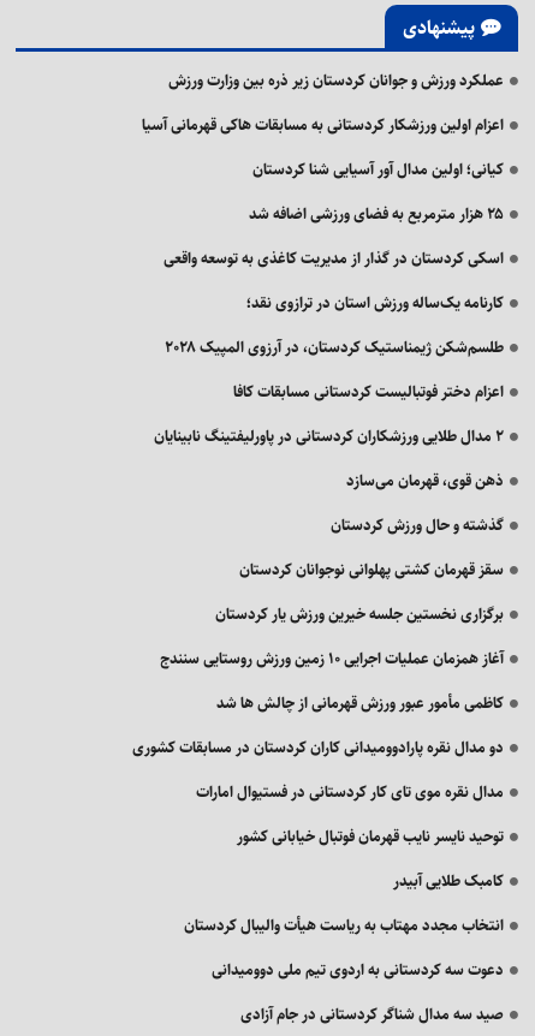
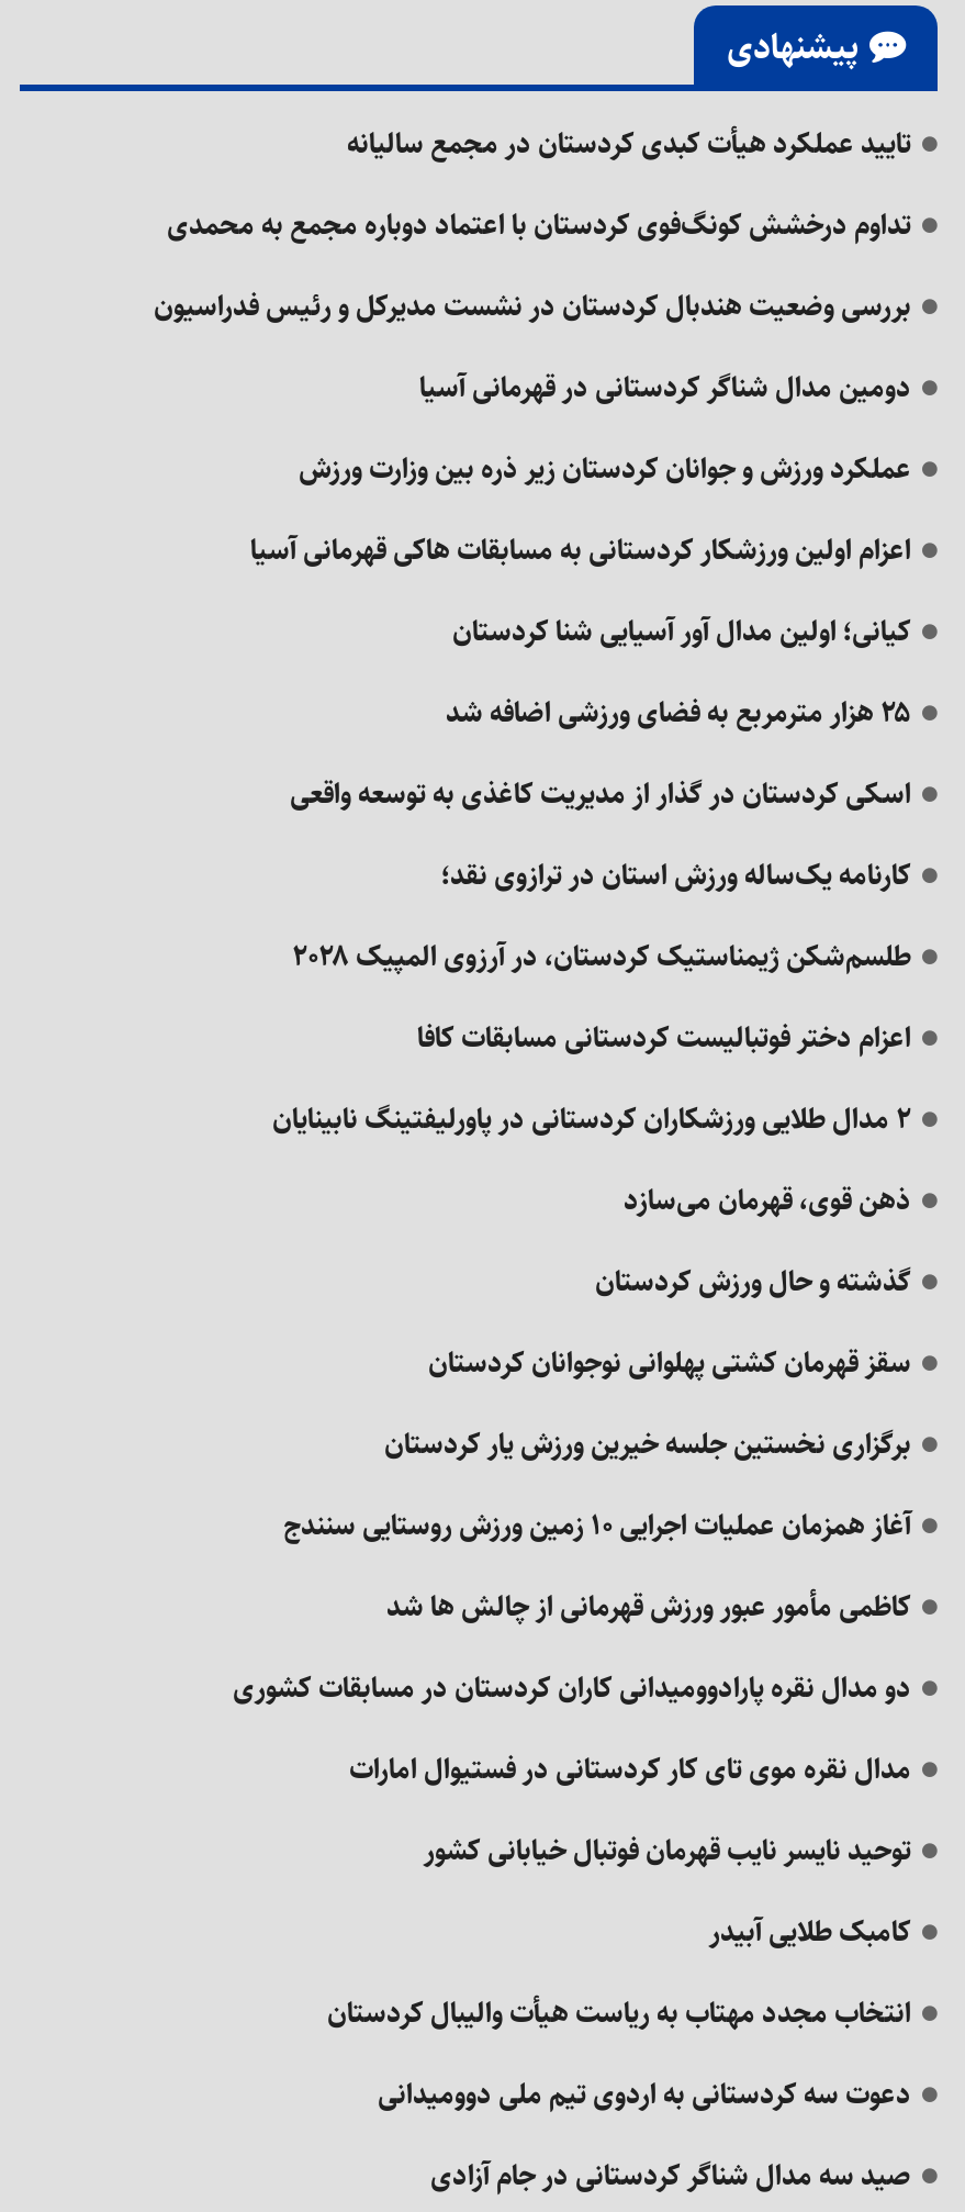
none -> [154,121,911,409] تایید عملکرد هیأت کبدی کردستان در مجمع سالیانه | تداوم درخشش کونگ‌فوی کردستان با اعتماد دوباره مجمع به محمدی | بررسی وضعیت هندبال کردستان در نشست مدیرکل و رئیس فدراسیون | دومین مدال شناگر کردستانی در قهرمانی آسیا

